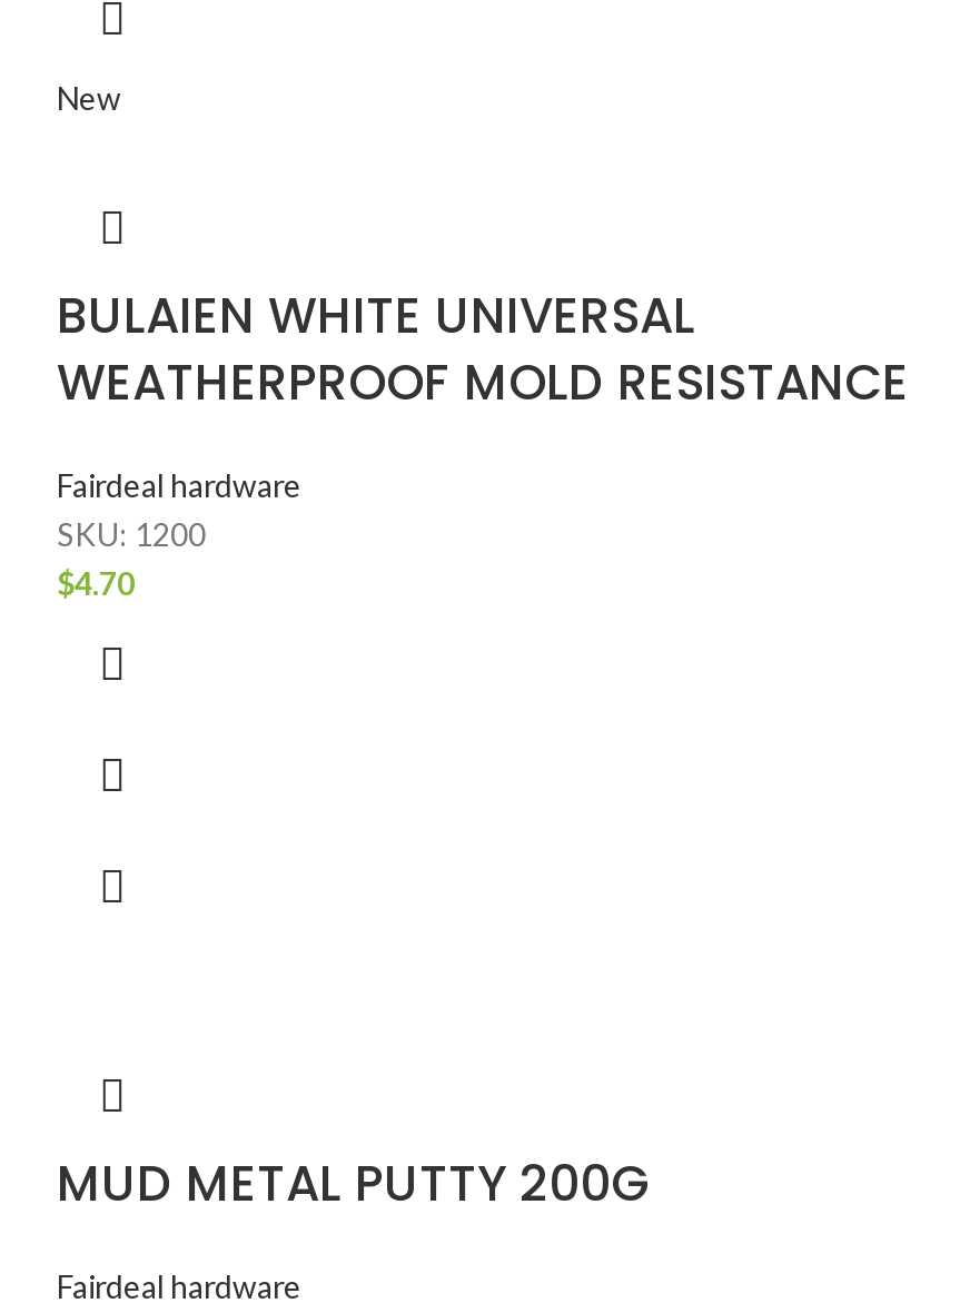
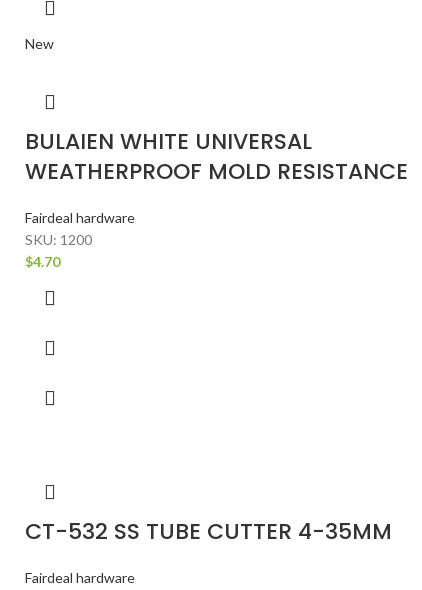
[57,1149,649,1218] MUD METAL PUTTY 200G -> [25,516,392,547] CT-532 SS TUBE CUTTER 4-35MM

